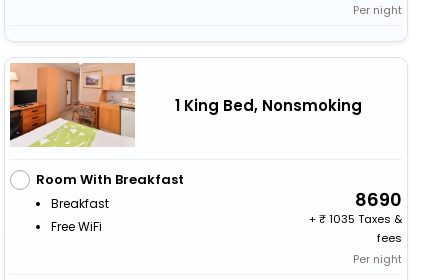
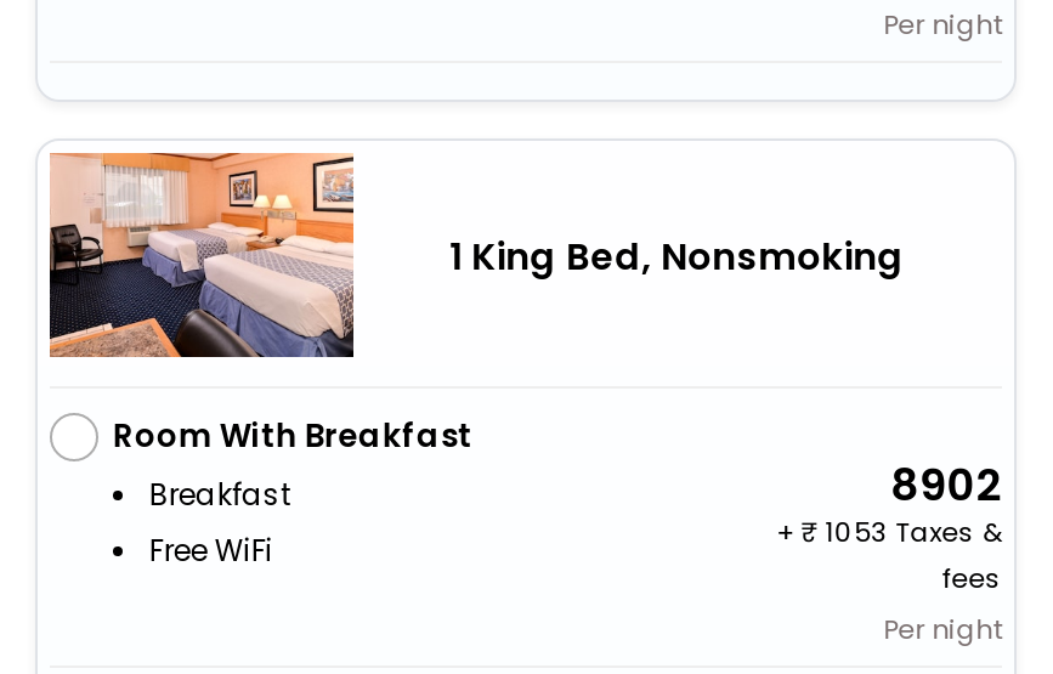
[9,63,136,148] [image] -> [47,153,356,359] [image]
[351,186,402,211] 8690 -> [881,453,1002,514] 8902
[309,210,402,226] + 1035 Taxes & -> [777,511,1002,550] + 1053 Taxes &

